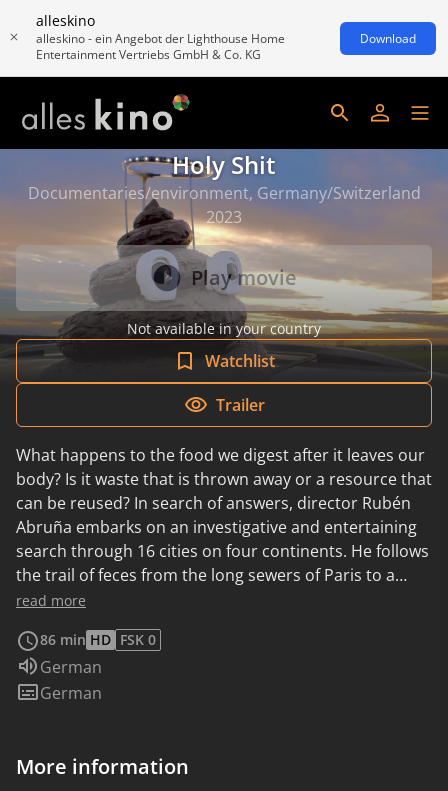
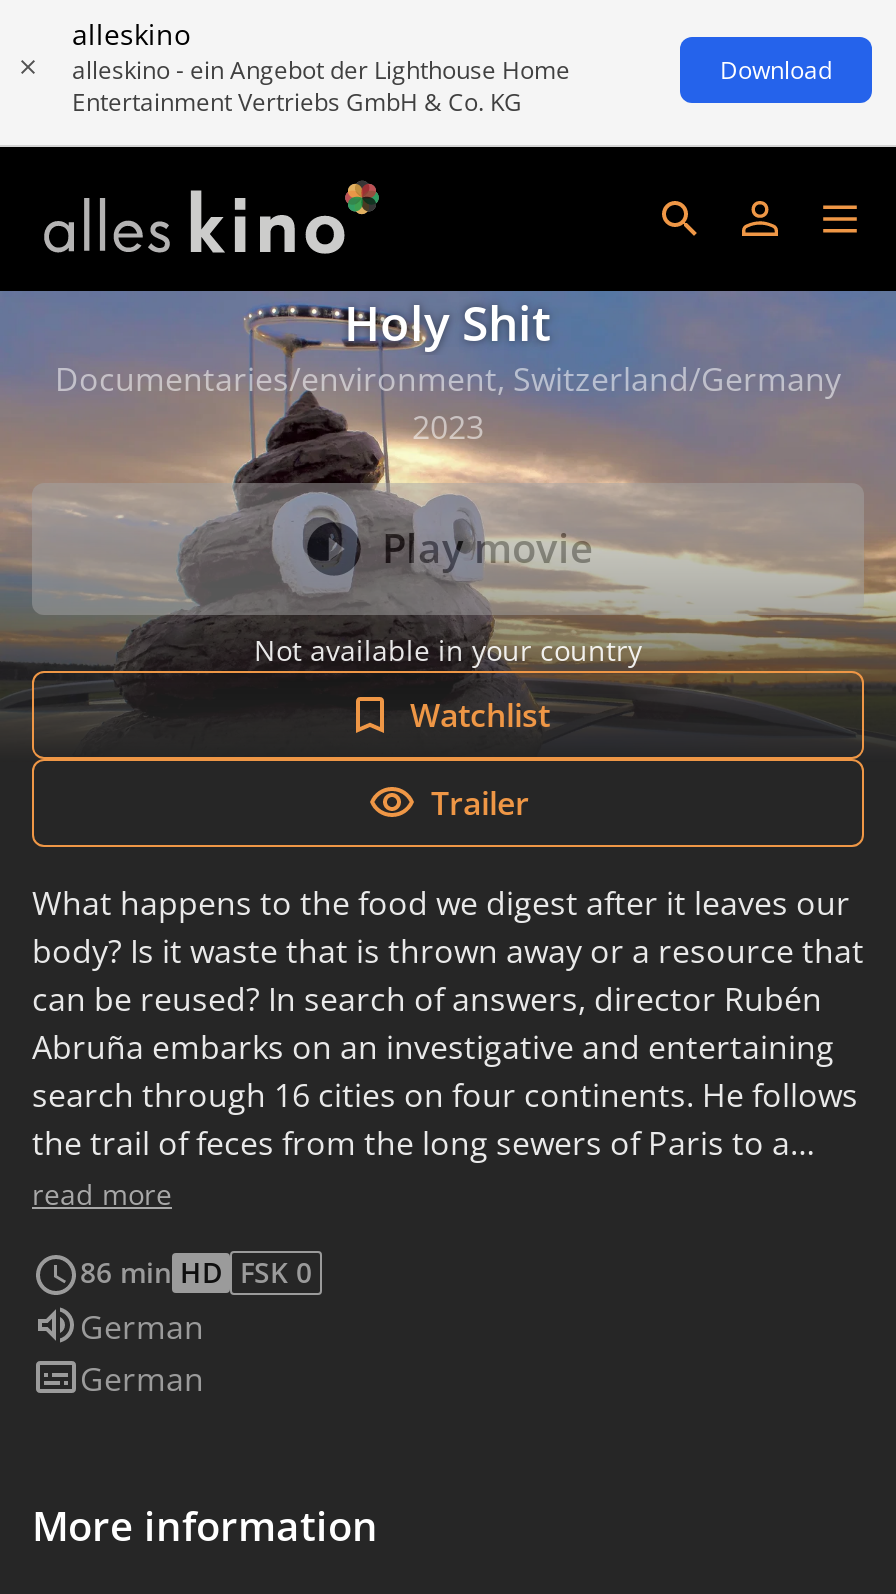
[27,182,420,204] Documentaries/environment, Germany/Switzerland -> [55,357,841,401] Documentaries/environment, Switzerland/Germany

